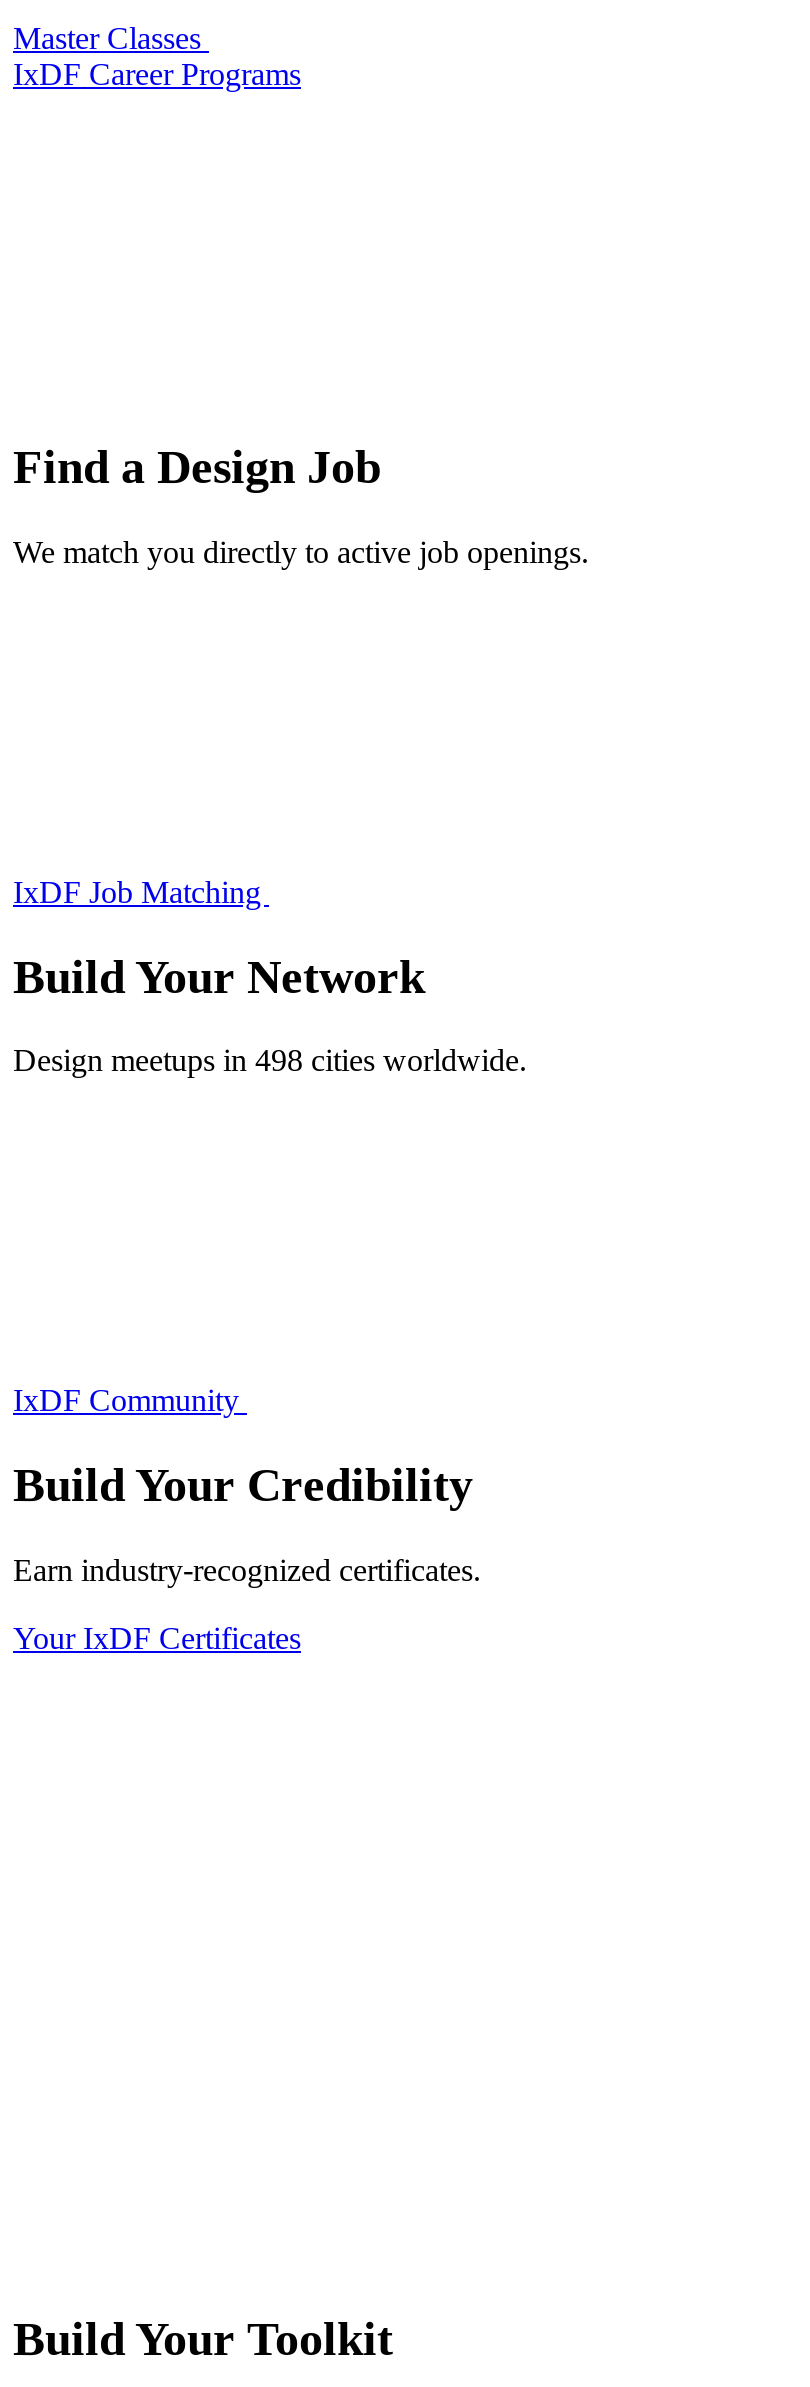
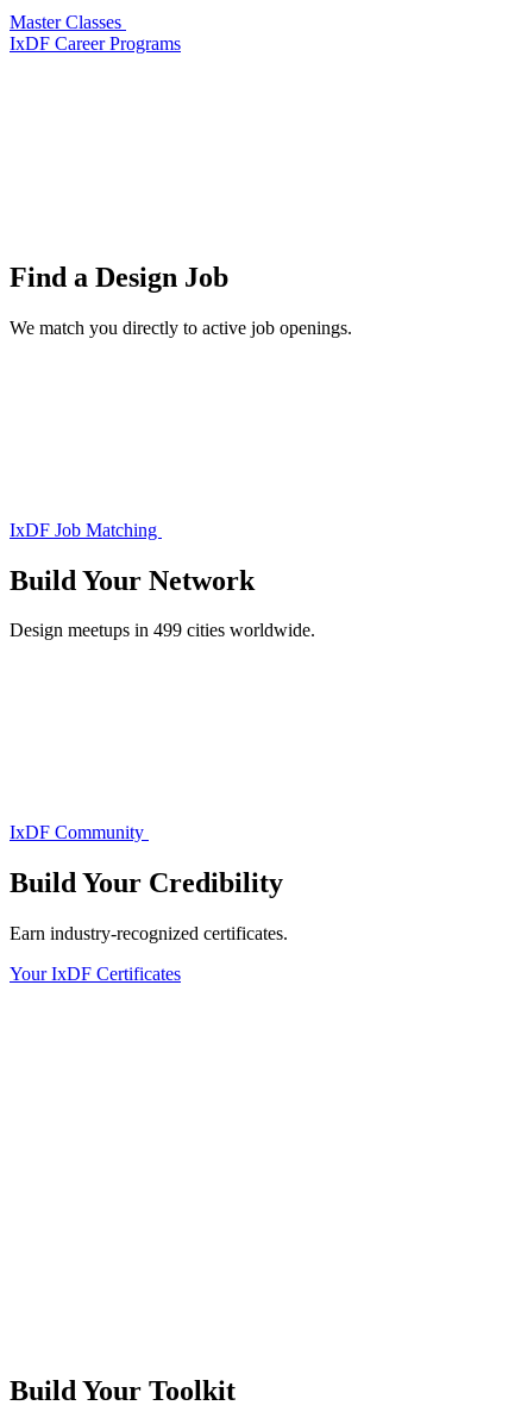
[13,1044,527,1078] Design meetups in 498 cities worldwide. -> [10,620,315,640] Design meetups in 499 cities worldwide.

